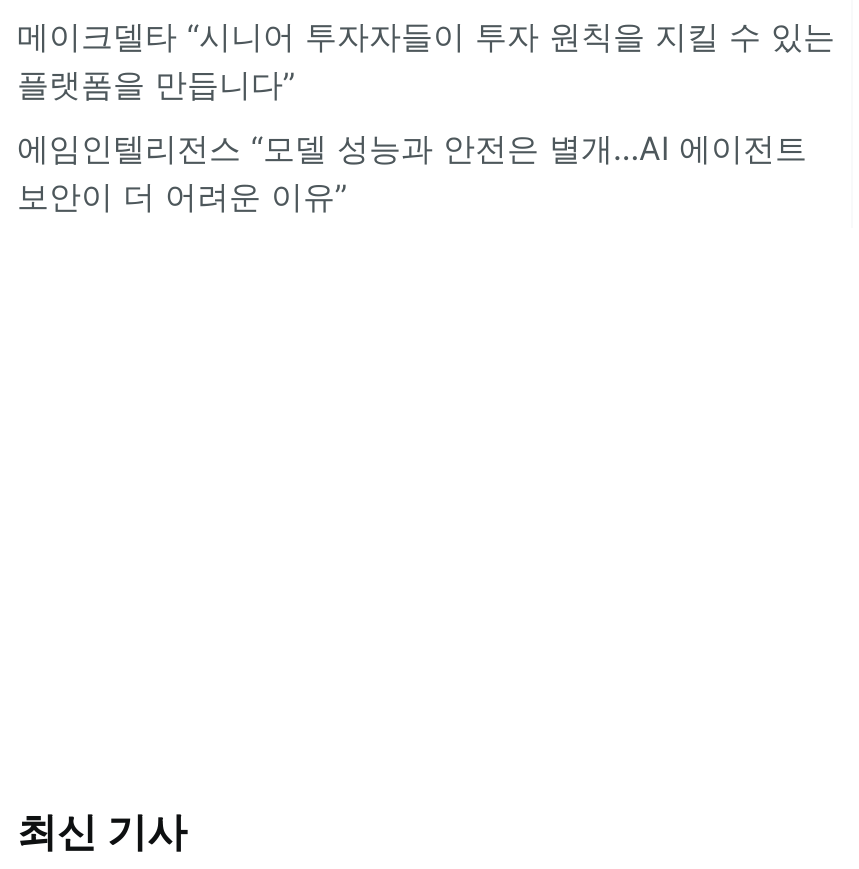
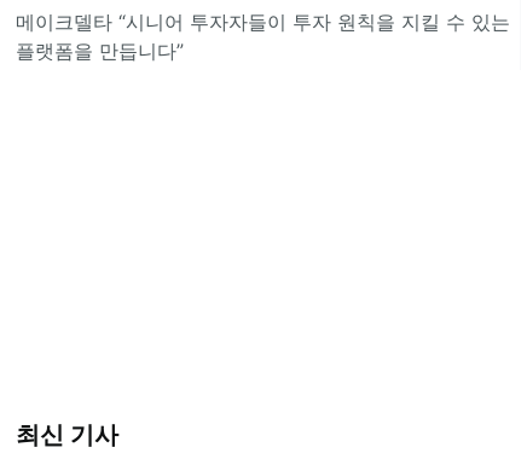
[17,127,807,215] 에임인텔리전스 “모델 성능과 안전은 별개…AI 에이전트 | 보안이 더 어려운 이유” -> none

